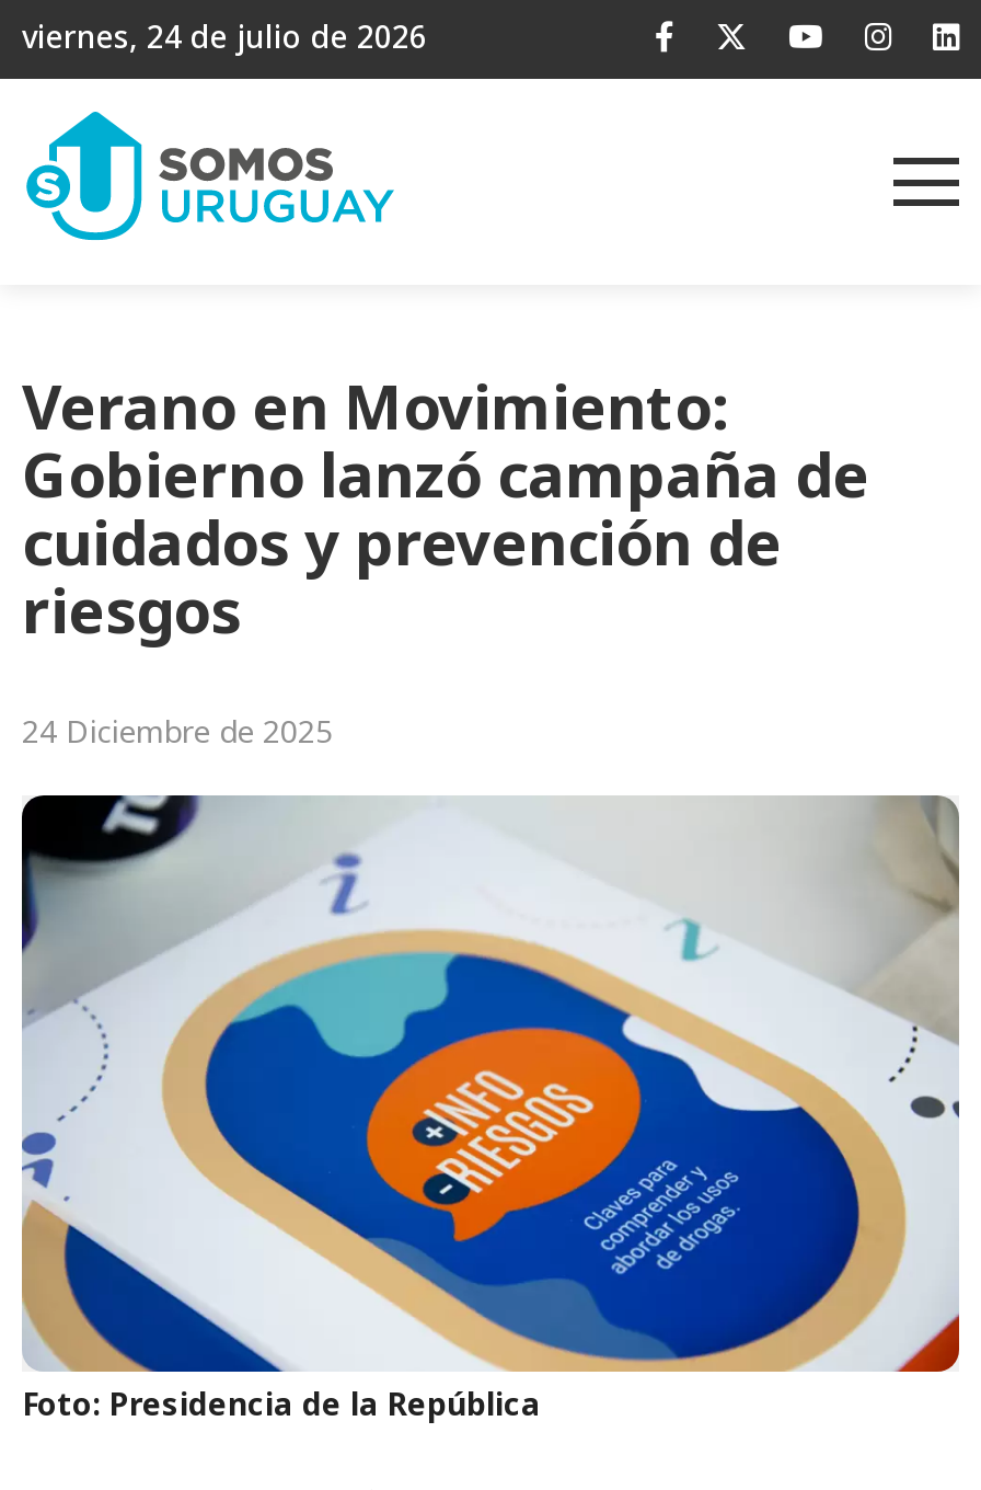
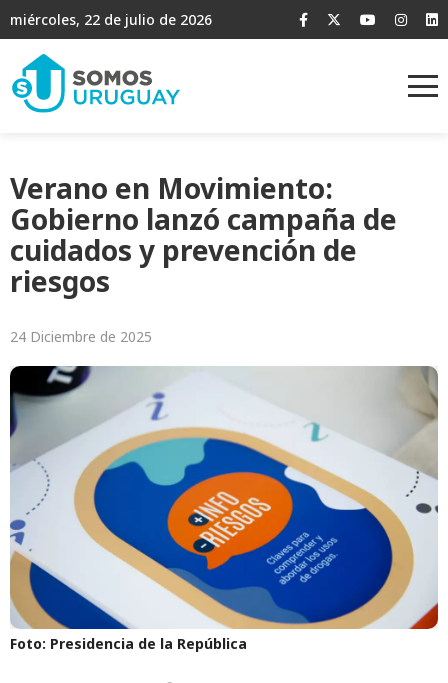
[22,15,427,57] viernes, 24 de julio de 2026 -> [10,10,212,29] miércoles, 22 de julio de 2026

